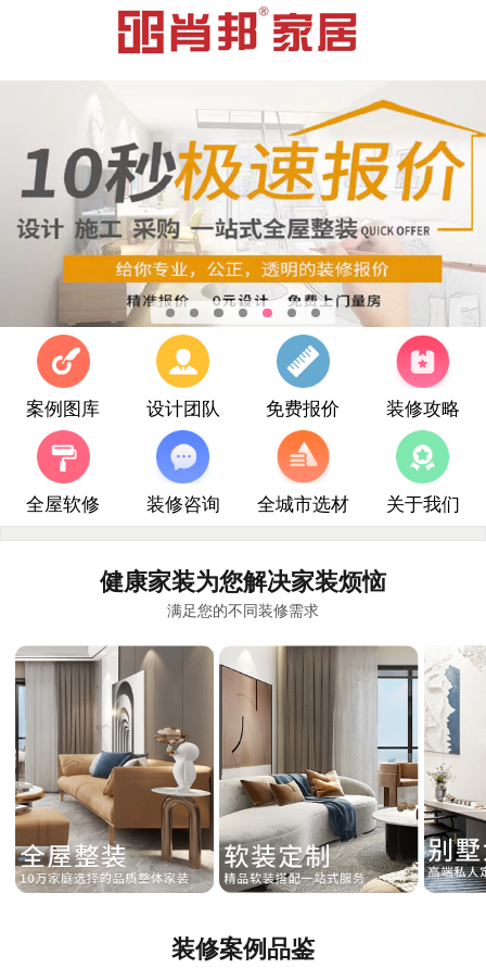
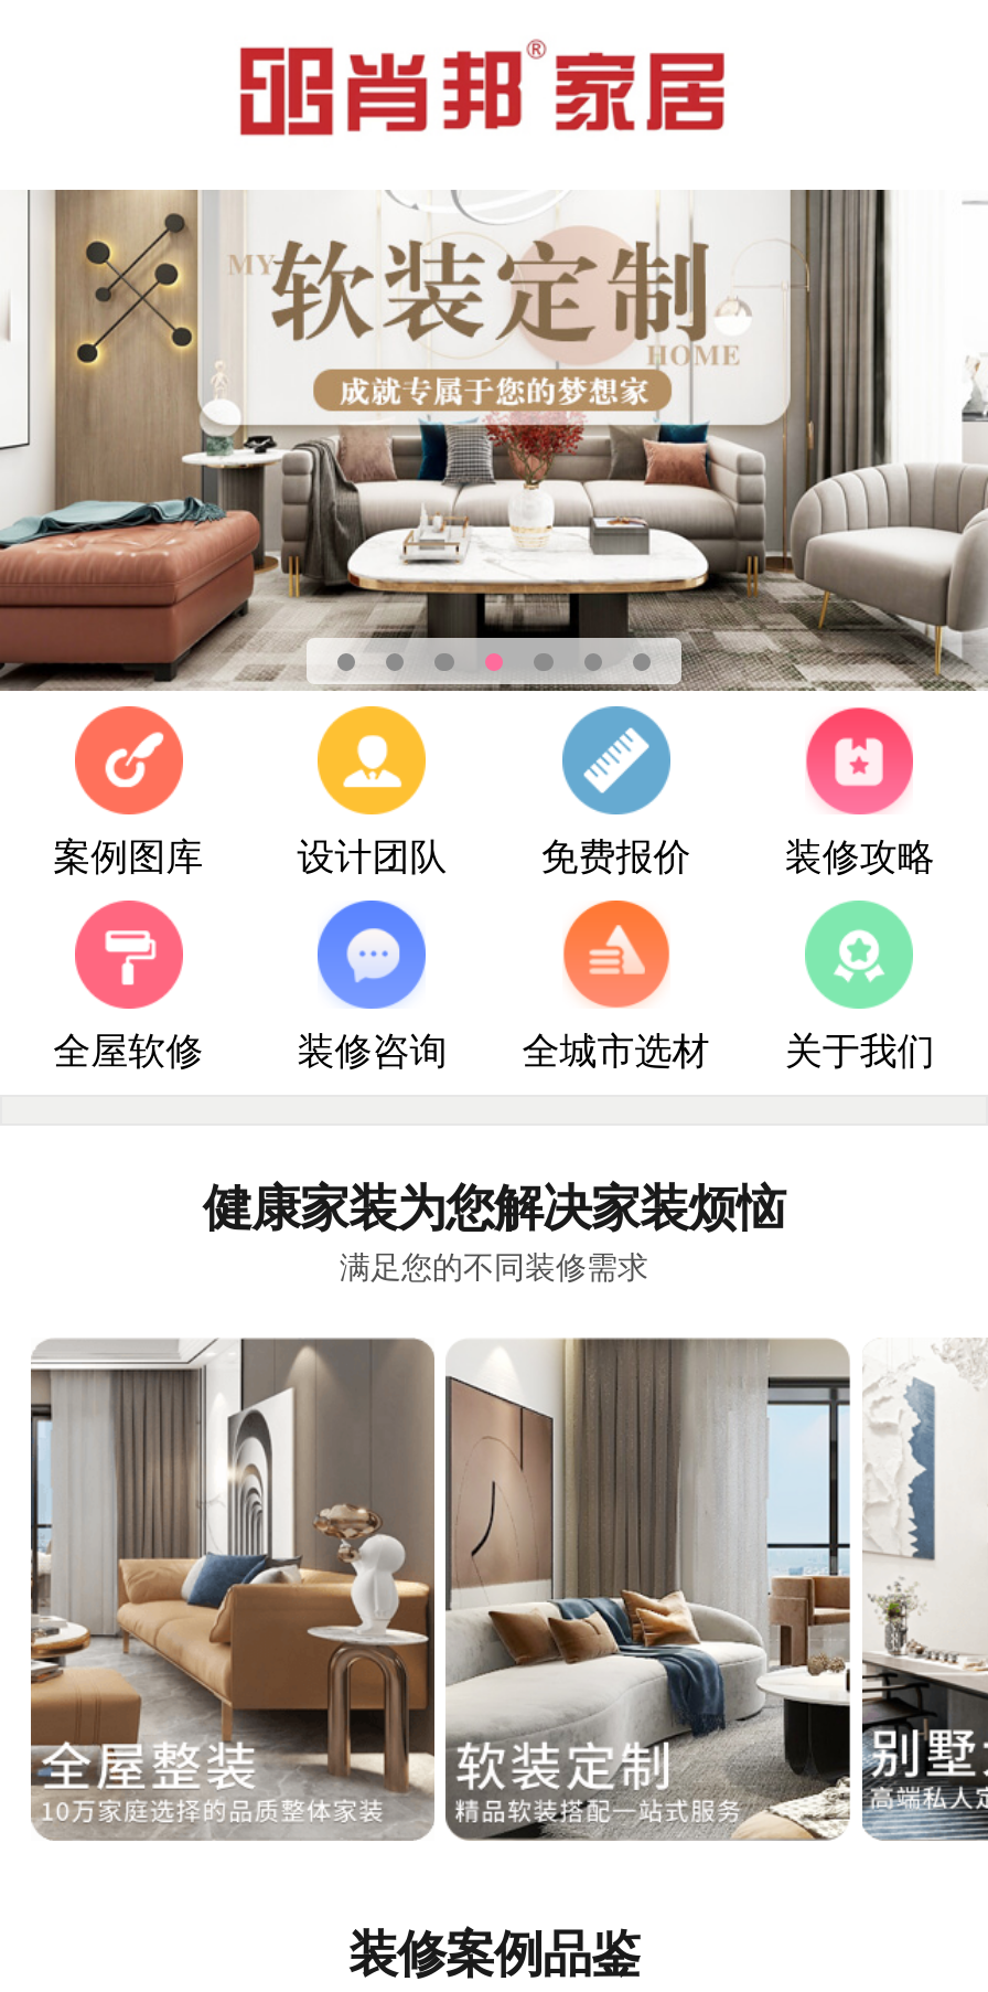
[3,80,483,327] [image] -> [7,188,981,693] [image]

